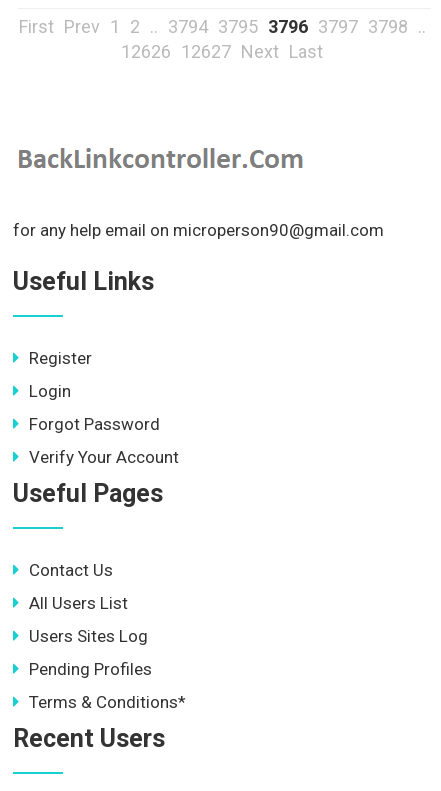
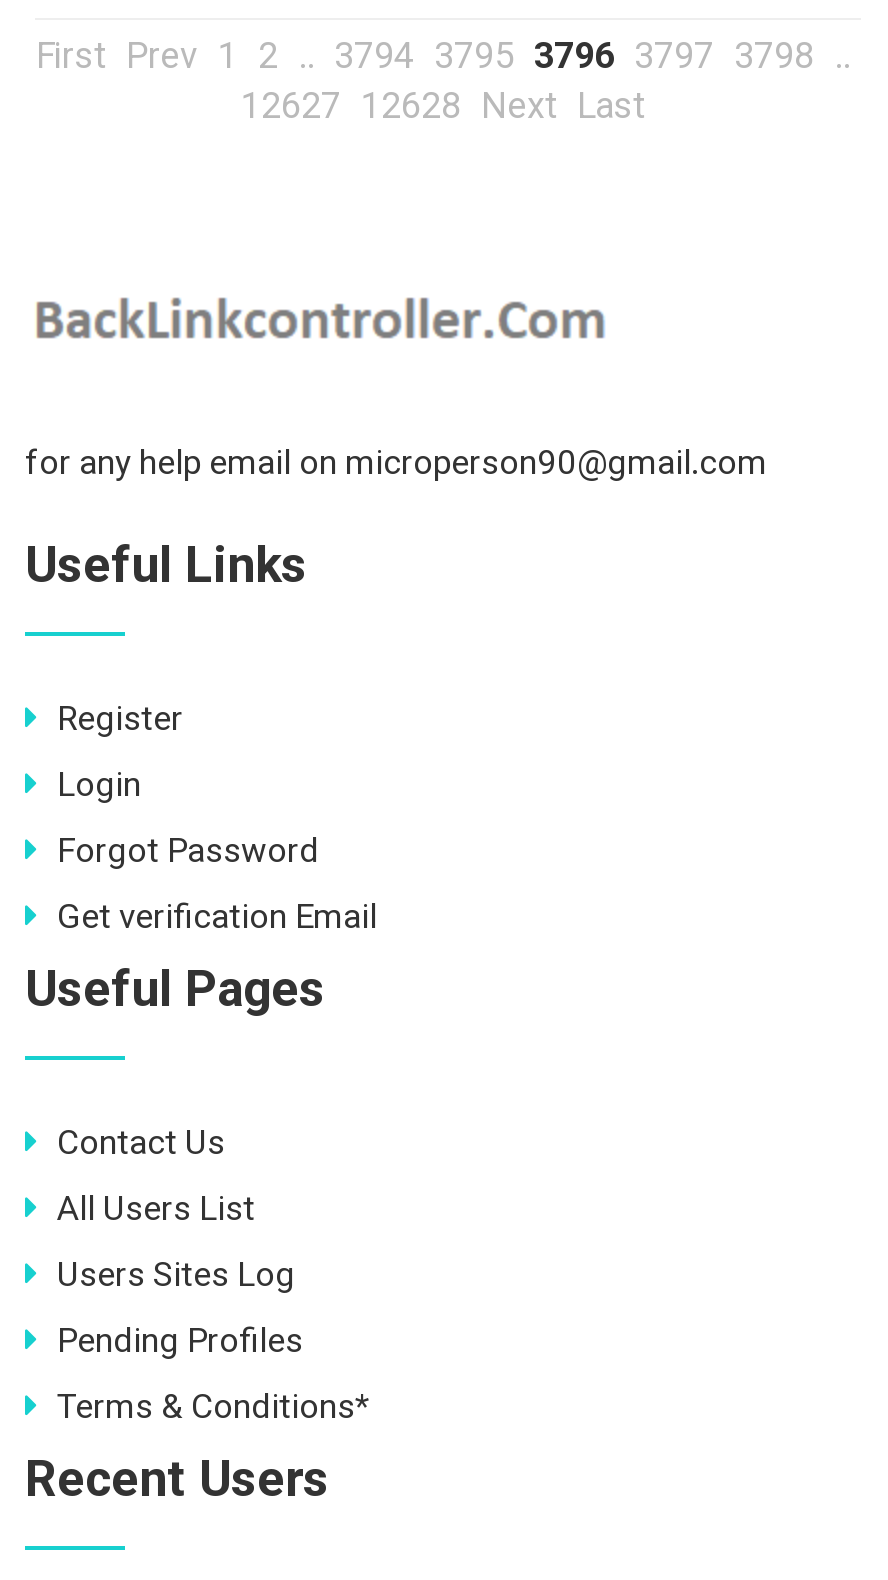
[121,41,323,62] 12626 12627 Next Last -> [241,84,645,126] 12627 12628 Next Last
[29,447,179,467] Verify Your Account -> [57,896,377,936] Get verification Email

